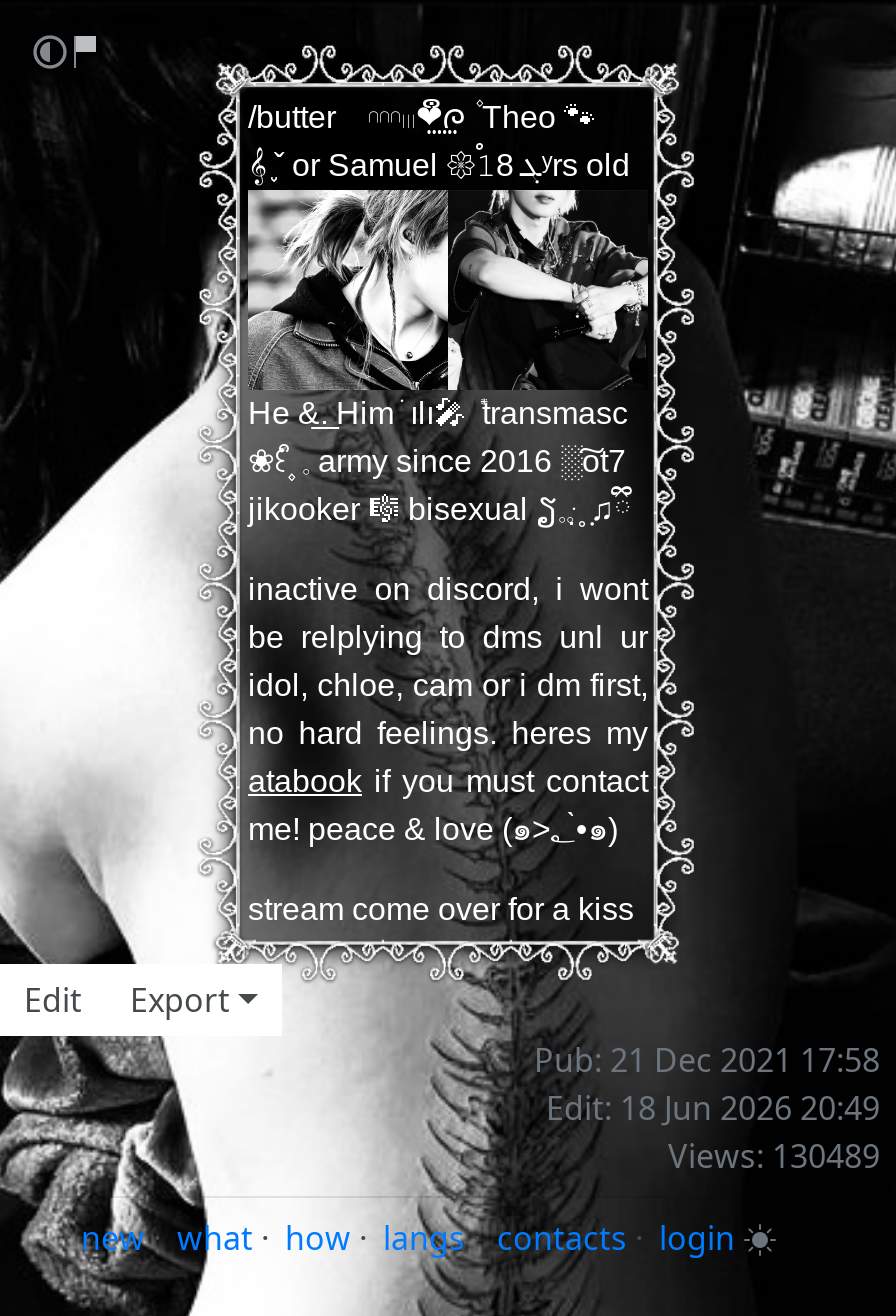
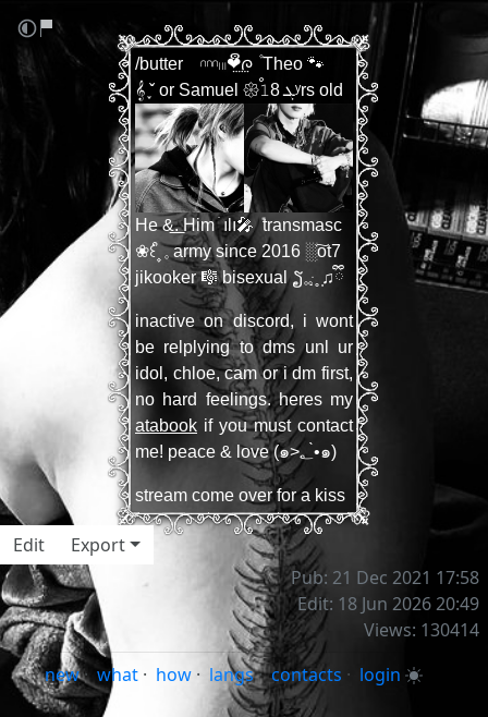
[668,1134,880,1178] Views: 130489 -> [364,618,479,642] Views: 130414

